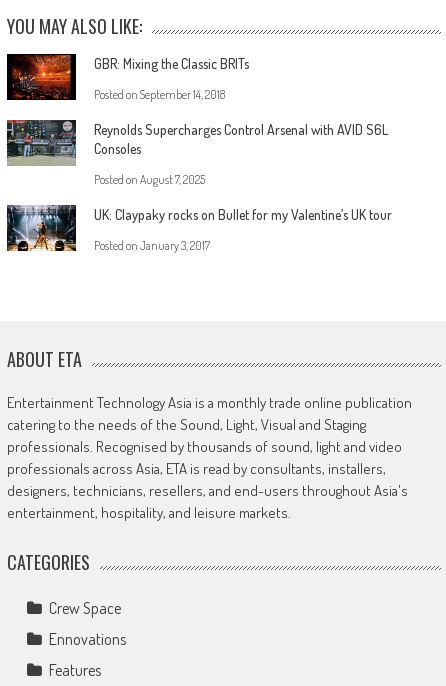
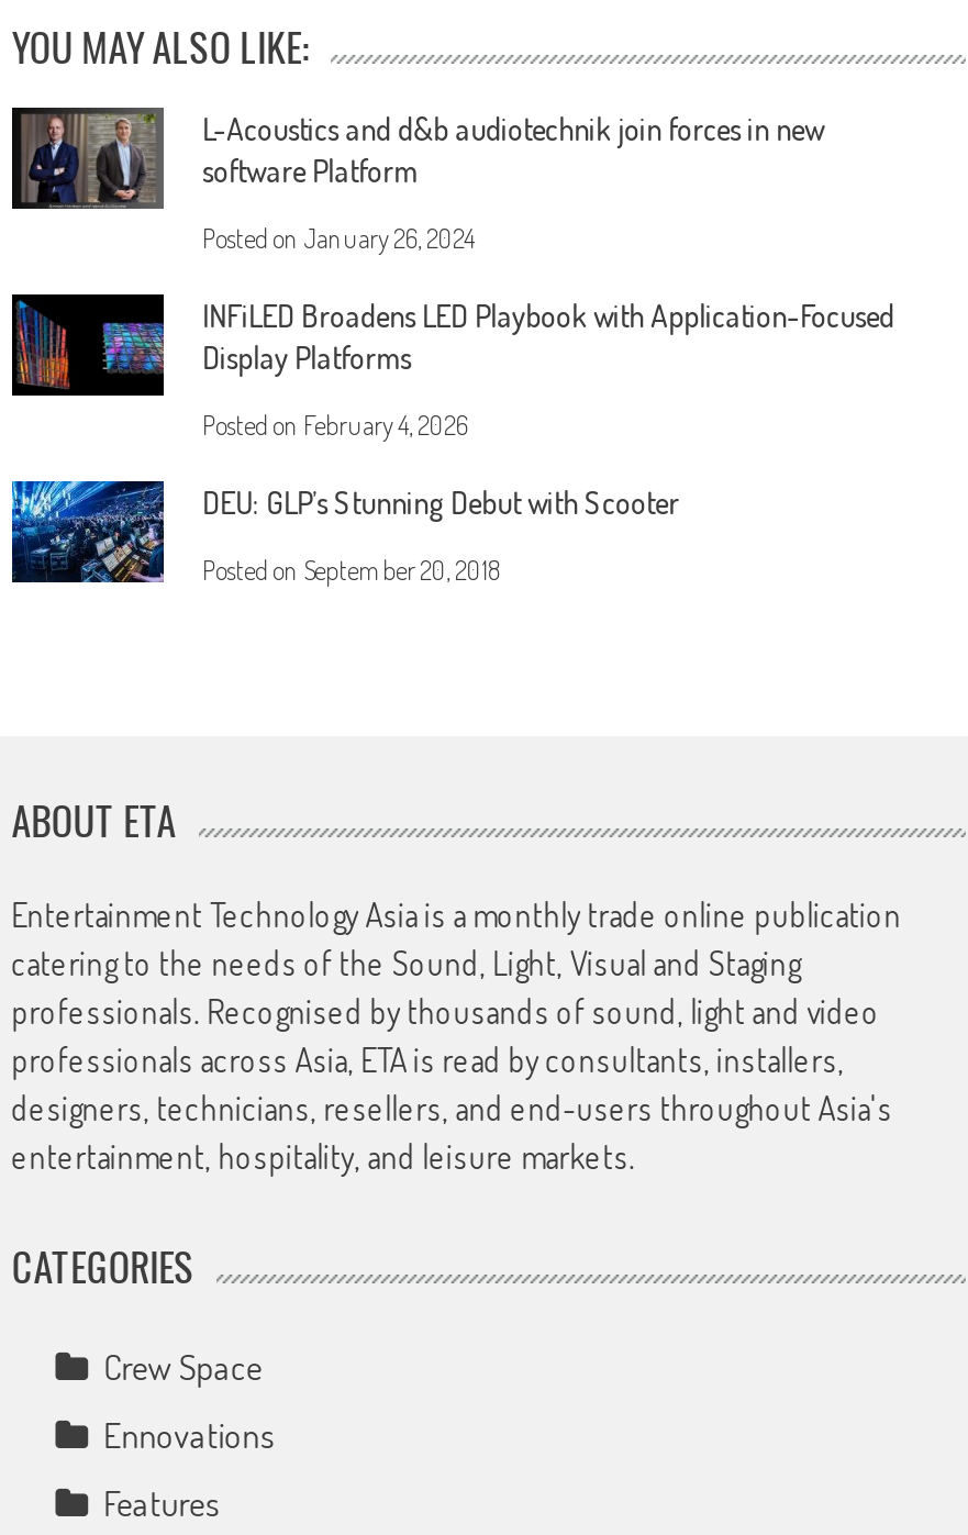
[11,53,249,101] [image] | GBR: Mixing the Classic BRITs -> [19,108,824,211] [image] | L-Acoustics and d&b audiotechnik join forces in new | software Platform
[94,87,225,102] Posted on September 14, 2018 -> [202,222,475,254] Posted on January 26, 2024
[6,119,388,165] [image] | Reynolds Supercharges Control Arsenal with AVID S6L | Consoles -> [12,292,895,396] [image] | INFiLED Broadens LED Playbook with Application-Focused | Display Platforms
[94,172,205,187] Posted on August 7, 2025 -> [202,408,468,441] Posted on February 4, 2026
[6,204,392,252] [image] | UK: Claypaky rocks on Bullet for my Valentine’s UK tour -> [10,479,679,585] [image] | DEU: GLP’s Stunning Debut with Scooter
[94,238,210,253] Posted on January 3, 2017 -> [202,553,499,586] Posted on September 20, 2018

